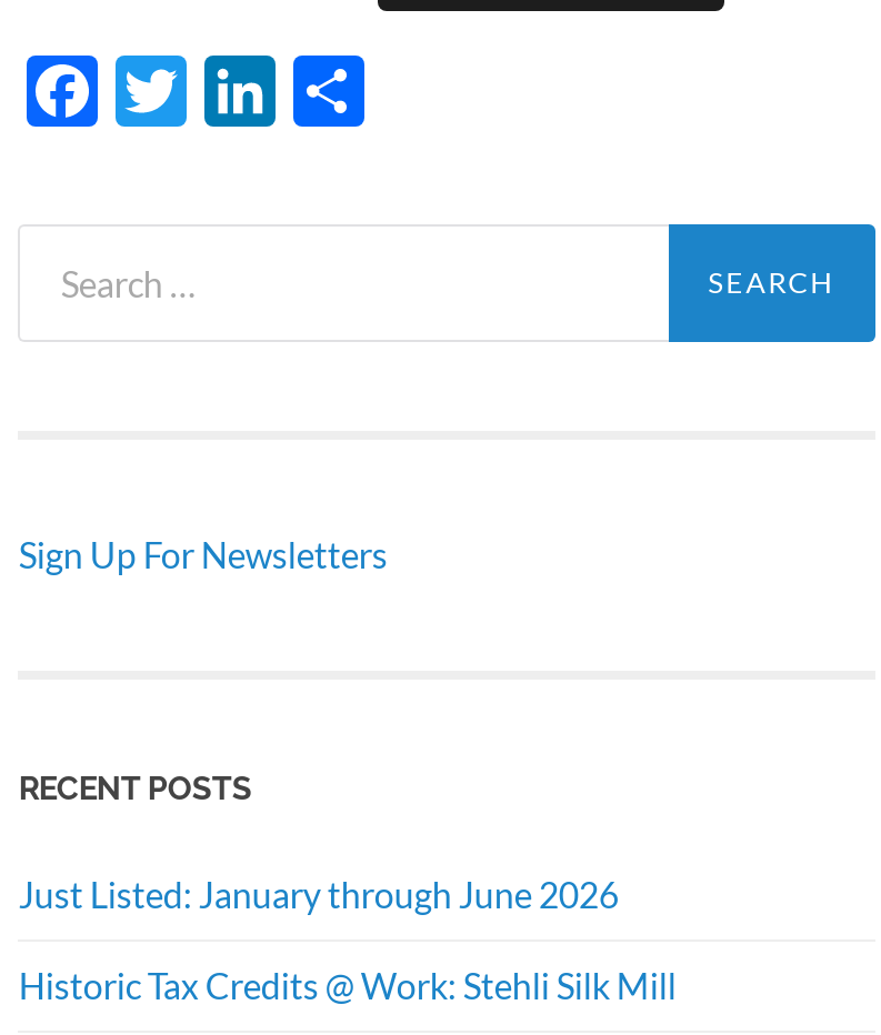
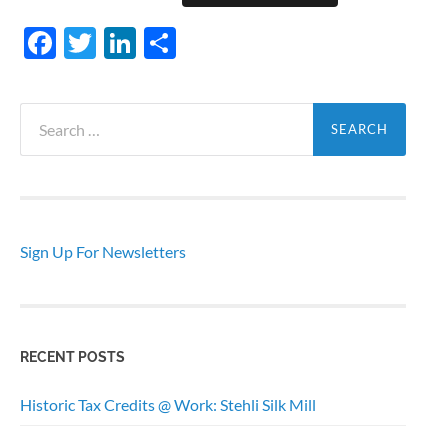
[19,874,619,916] Just Listed: January through June 2026 -> none

